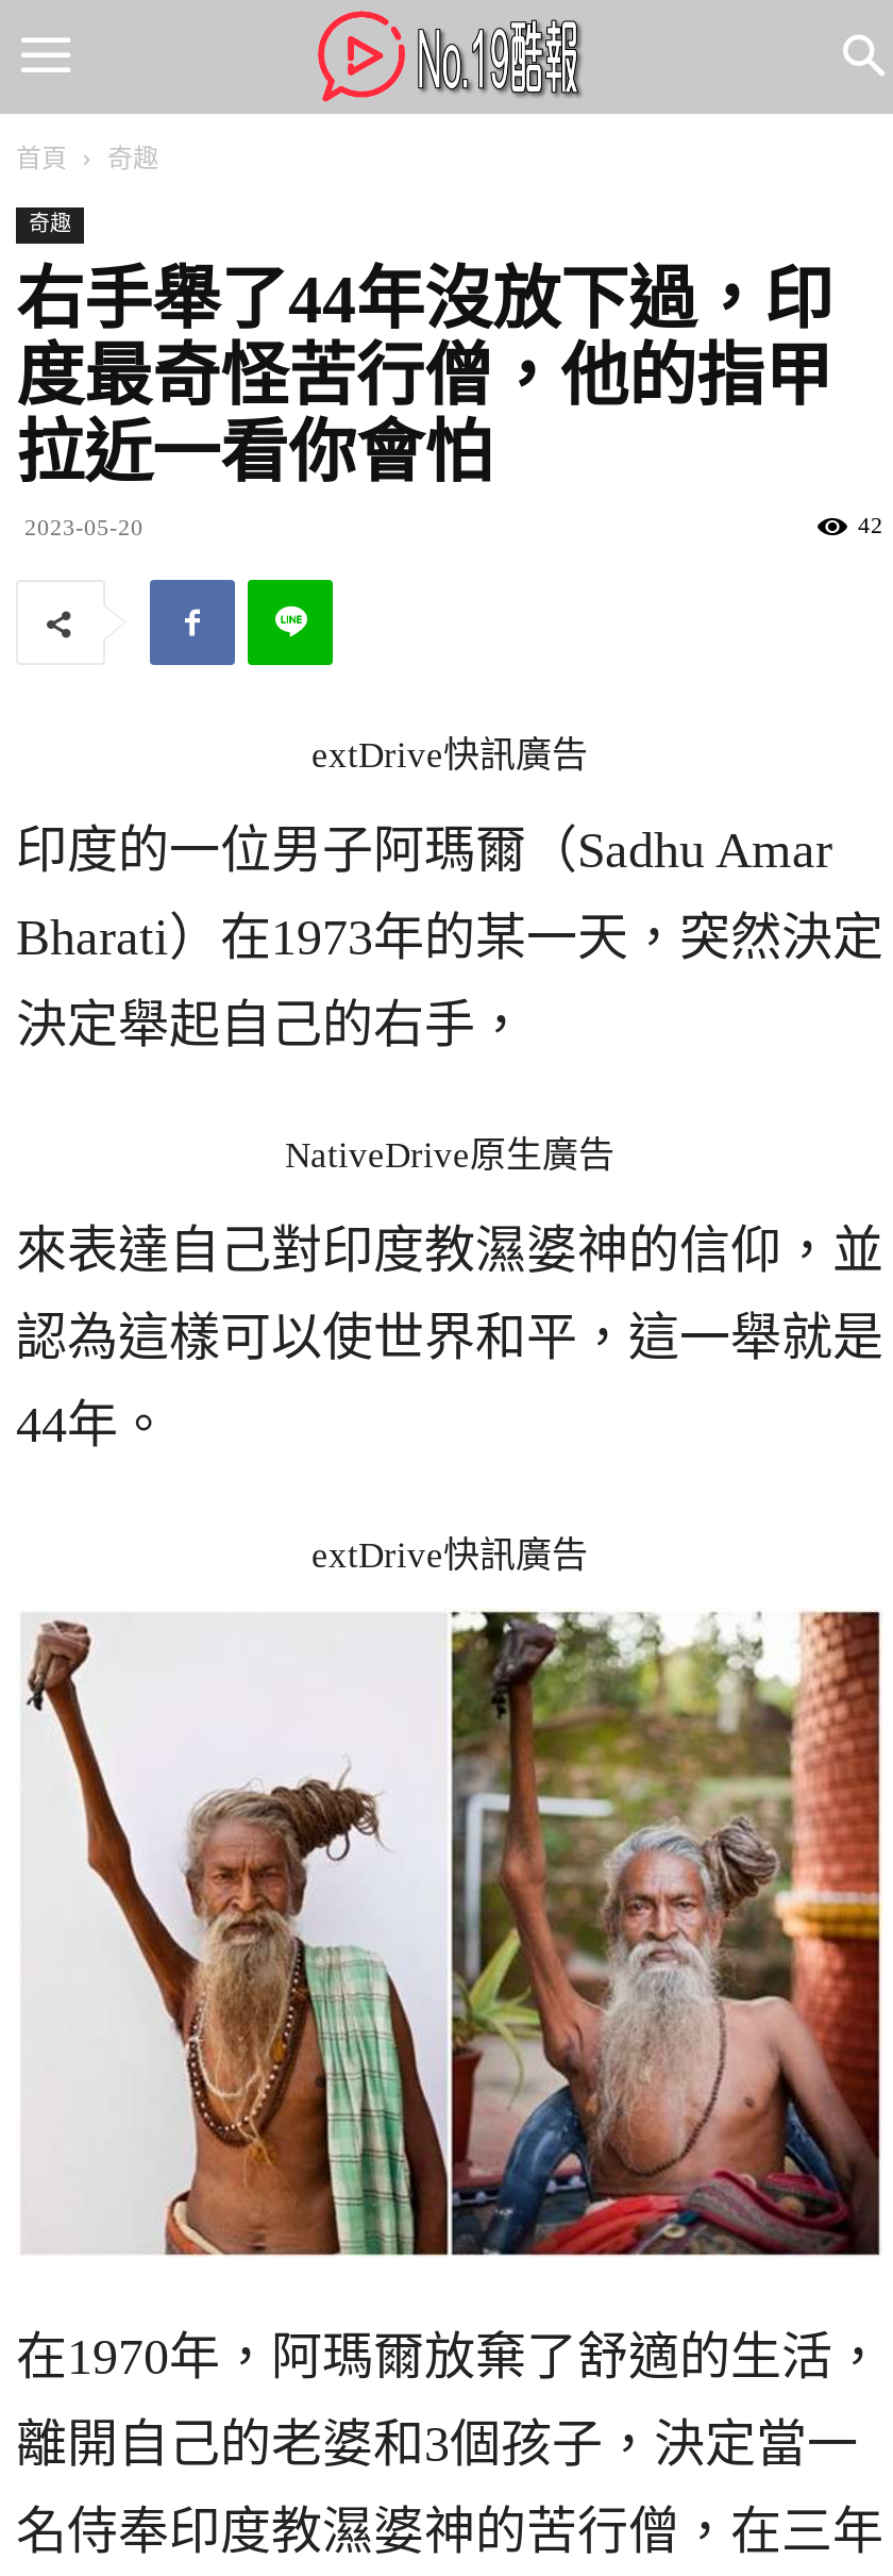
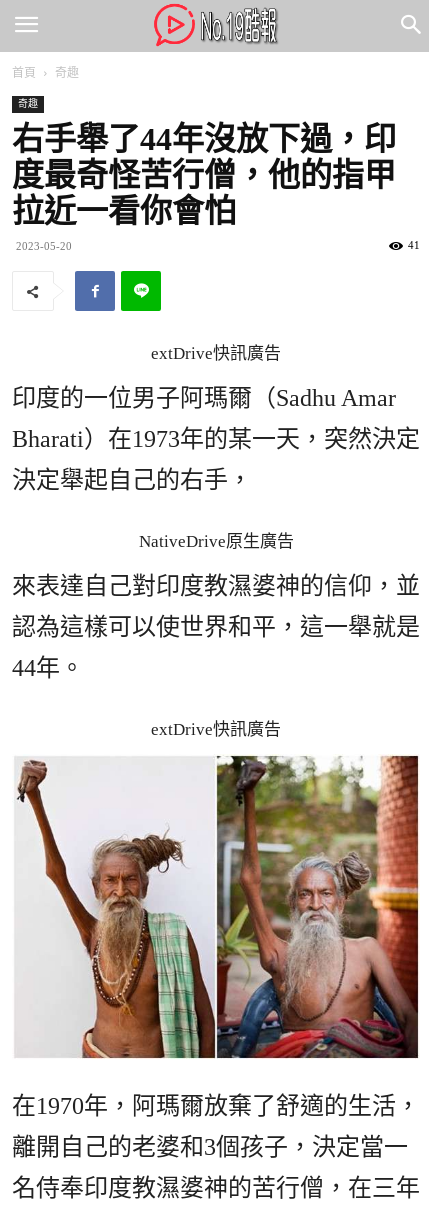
[858,512,883,537] 42 -> [408,239,420,251] 41

